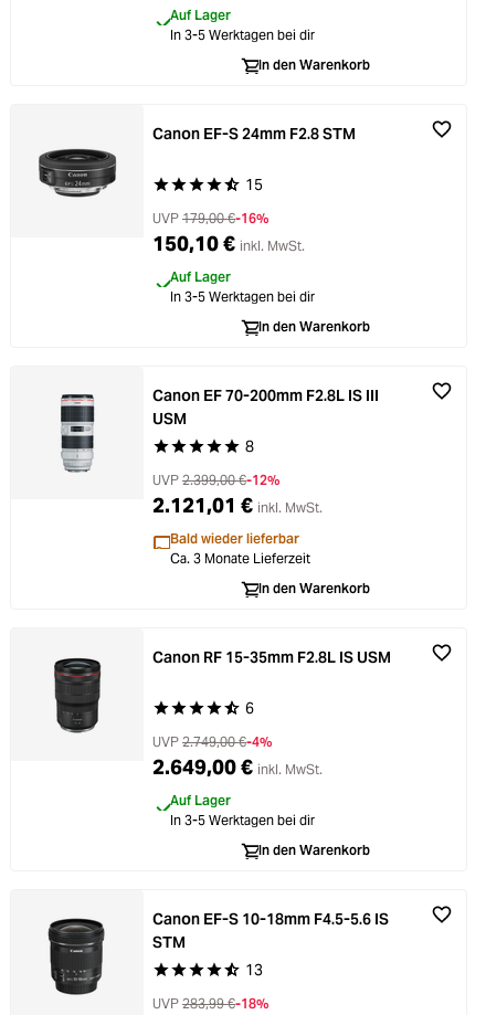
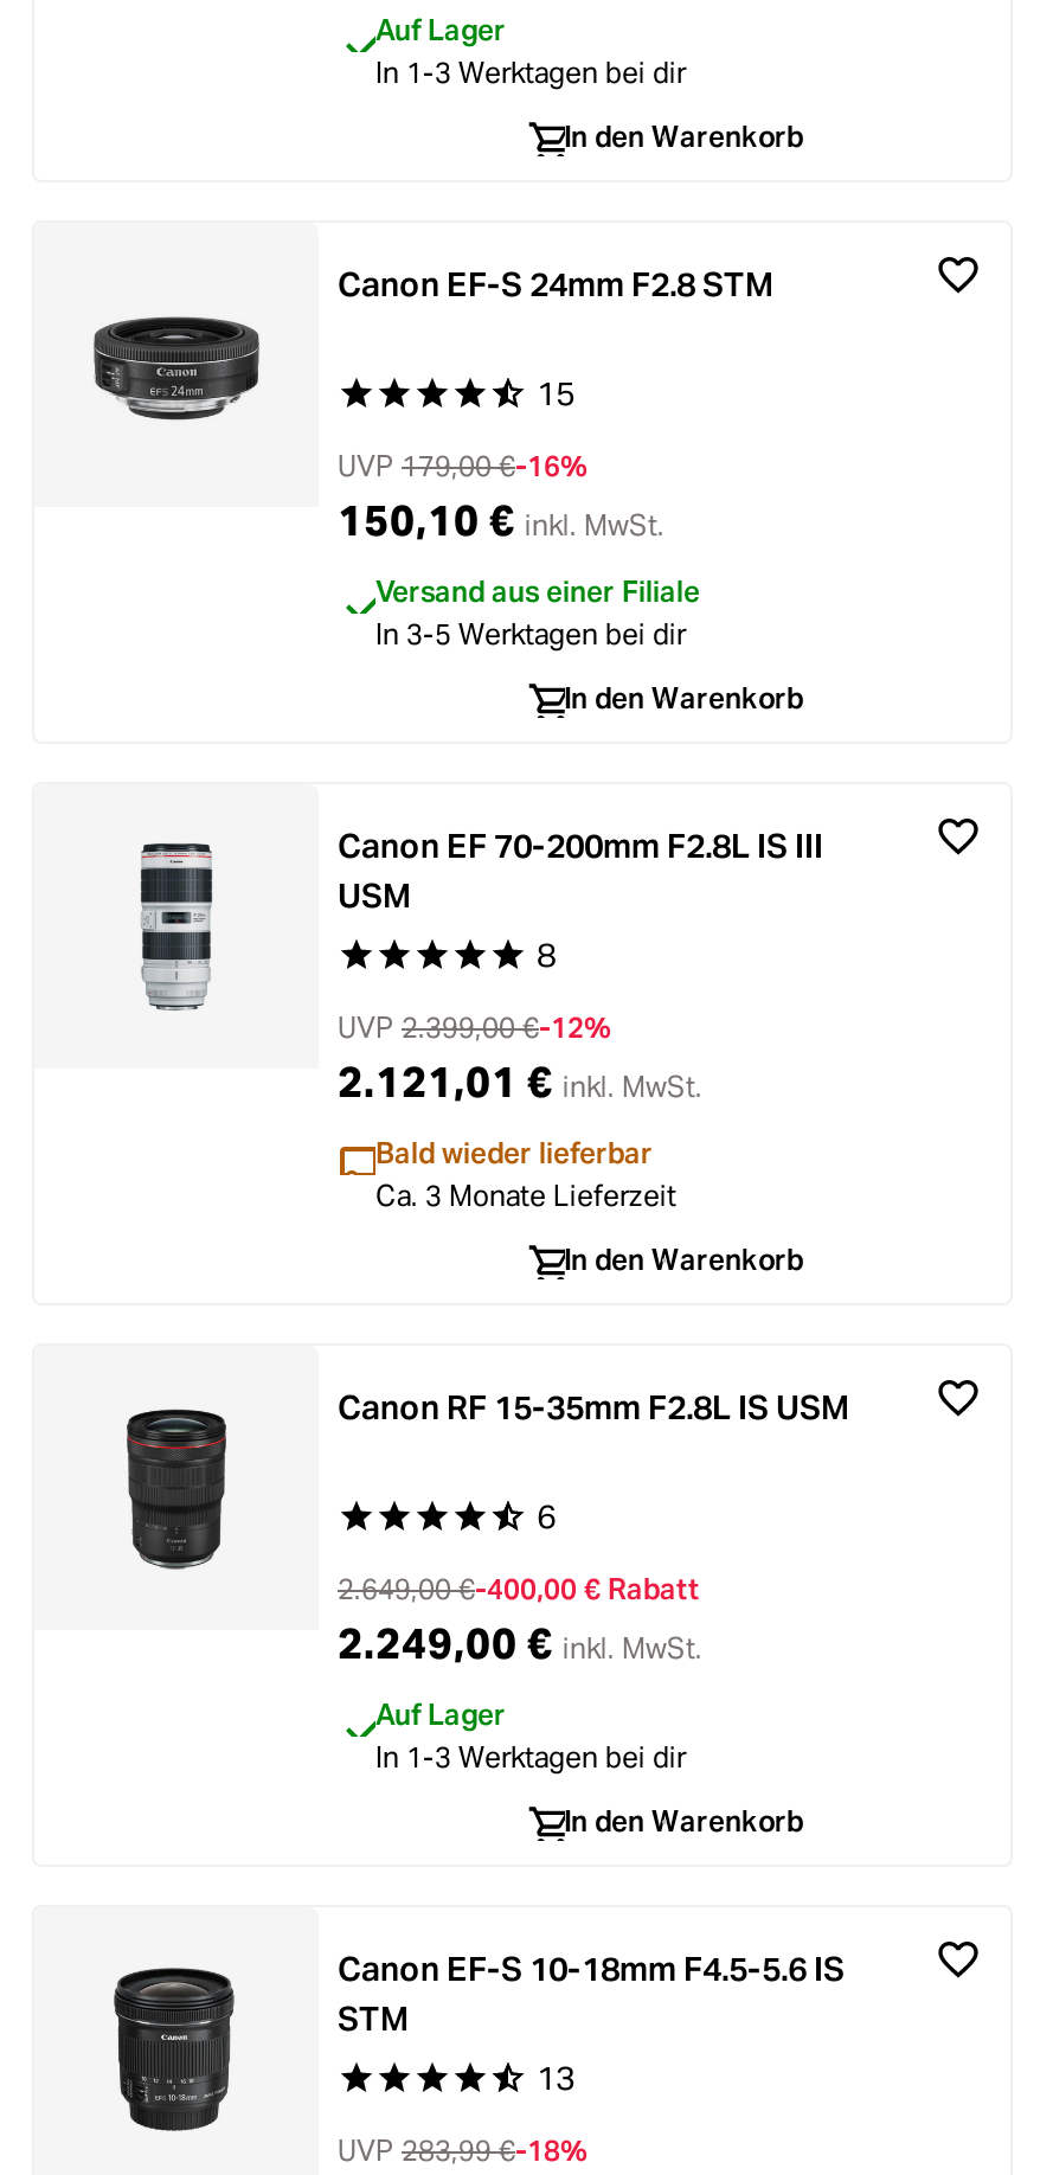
[170,27,315,43] In 3-5 Werktagen bei dir -> [375,54,686,90] In 1-3 Werktagen bei dir
[170,268,231,285] Auf Lager -> [375,573,700,609] Versand aus einer Filiale
[152,733,323,780] UVP 2.749,00 €-4% | 2.649,00 € inkl. MwSt. -> [338,1571,702,1670] 2.649,00 €-400,00 € Rabatt | 2.249,00 € inkl. MwSt.
[170,812,315,828] In 3-5 Werktagen bei dir -> [375,1739,686,1775] In 1-3 Werktagen bei dir

